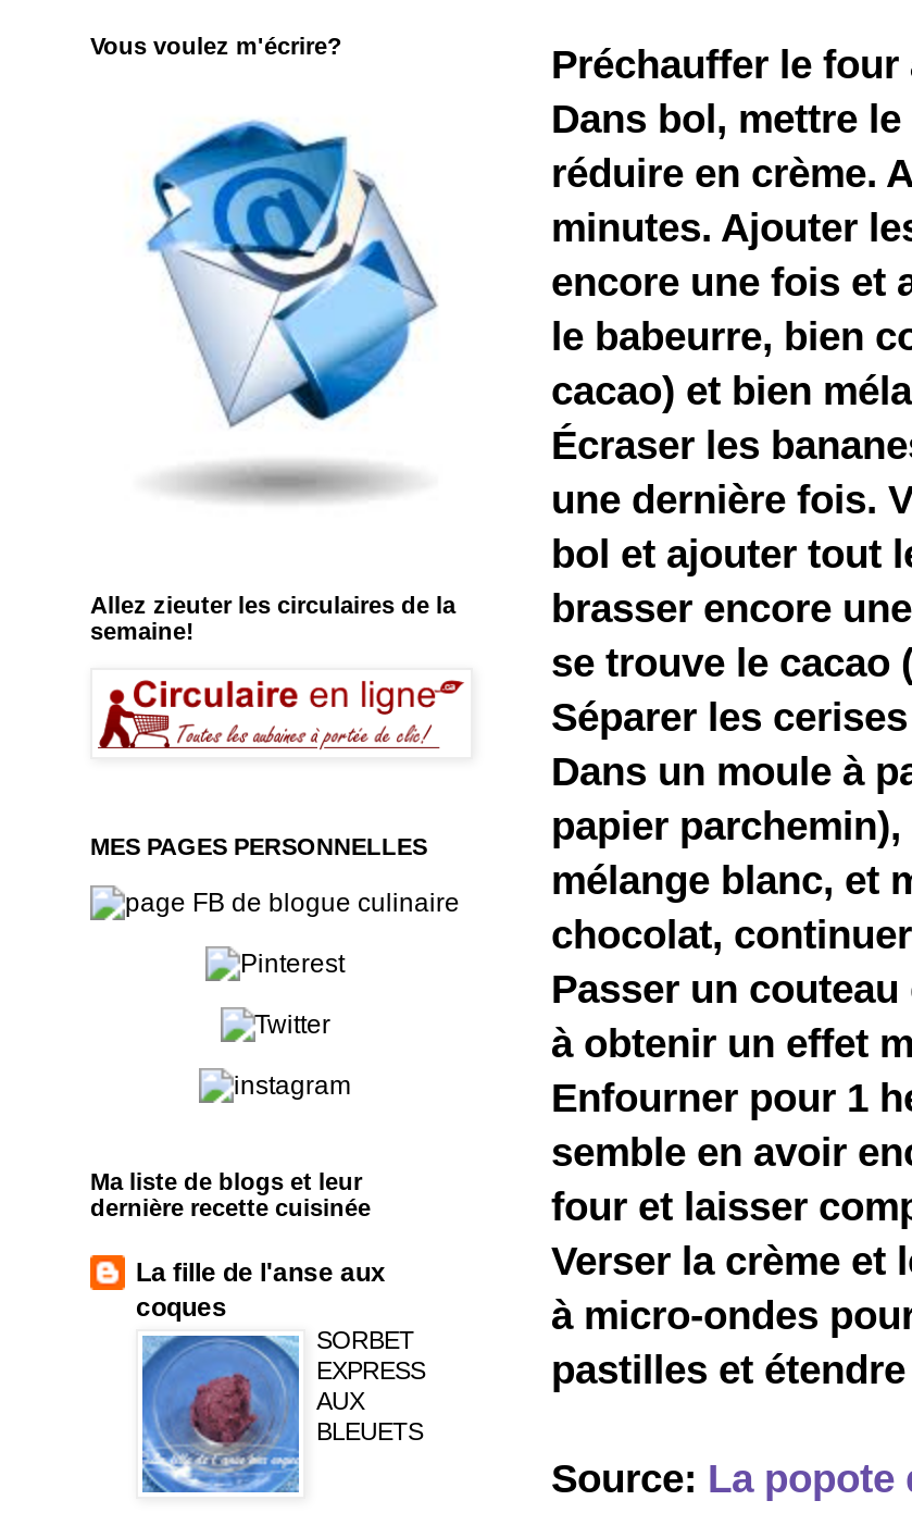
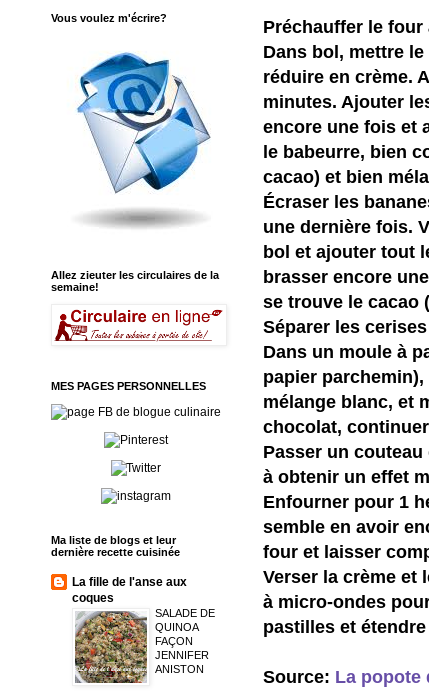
[140,1327,425,1495] [image] | SORBET | EXPRESS | AUX | BLEUETS -> [74,607,215,684] [image] | SALADE DE | QUINOA | FAÇON | JENNIFER | ANISTON

